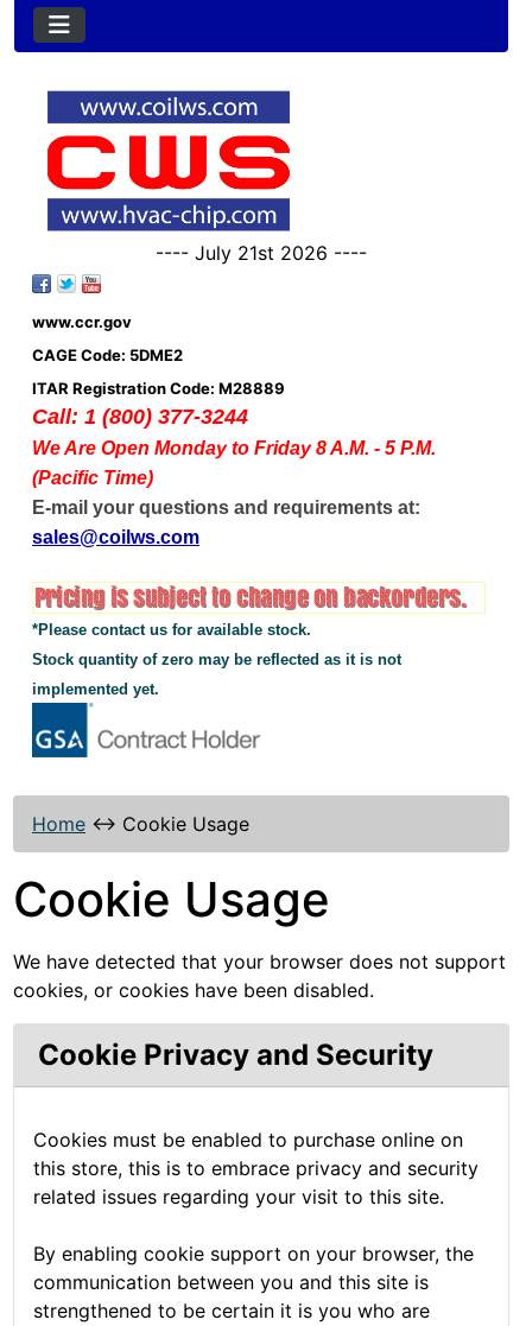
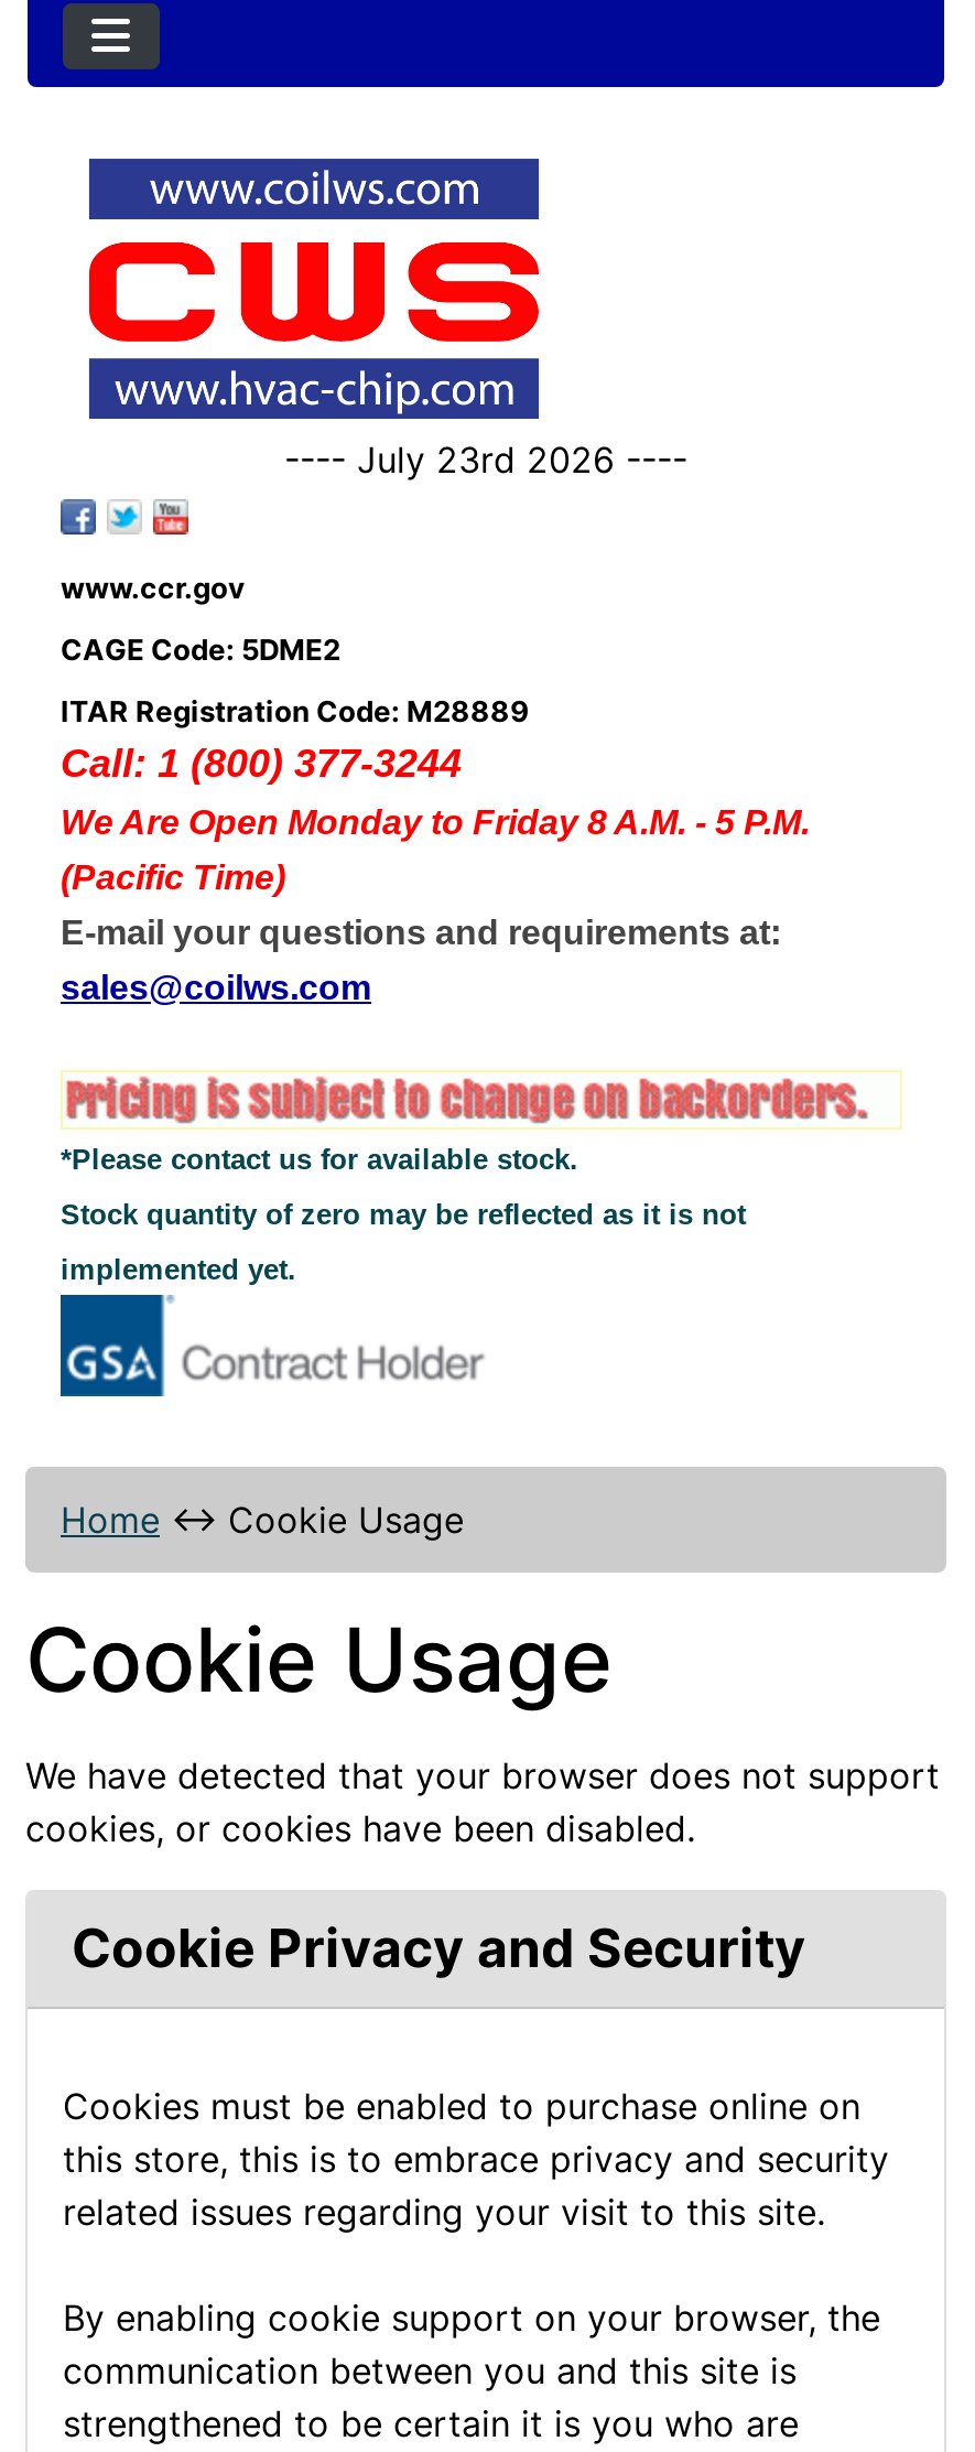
[156,241,367,265] ---- July 21st 2026 ---- -> [284,438,687,482] ---- July 23rd 2026 ----

